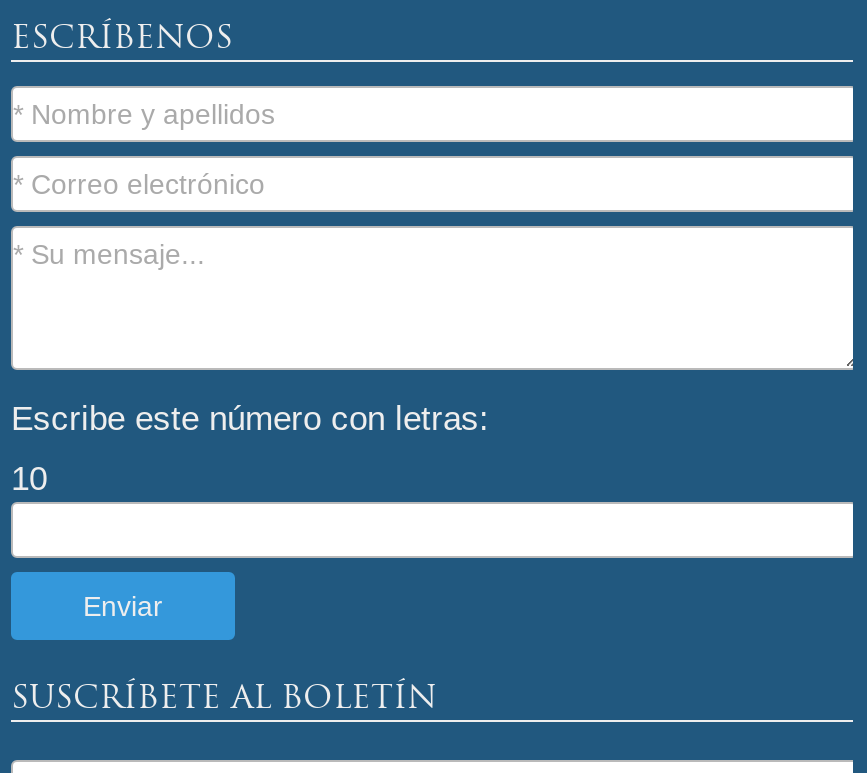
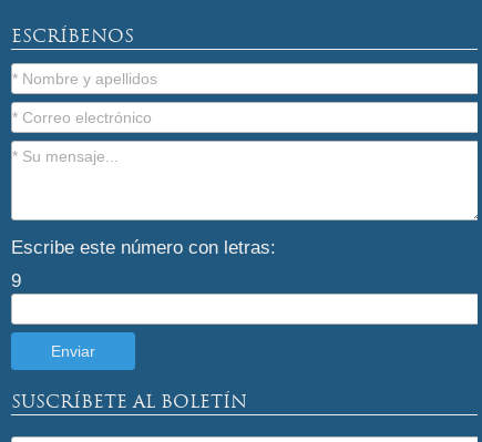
[11,460,47,498] 10 -> [11,271,21,292] 9

